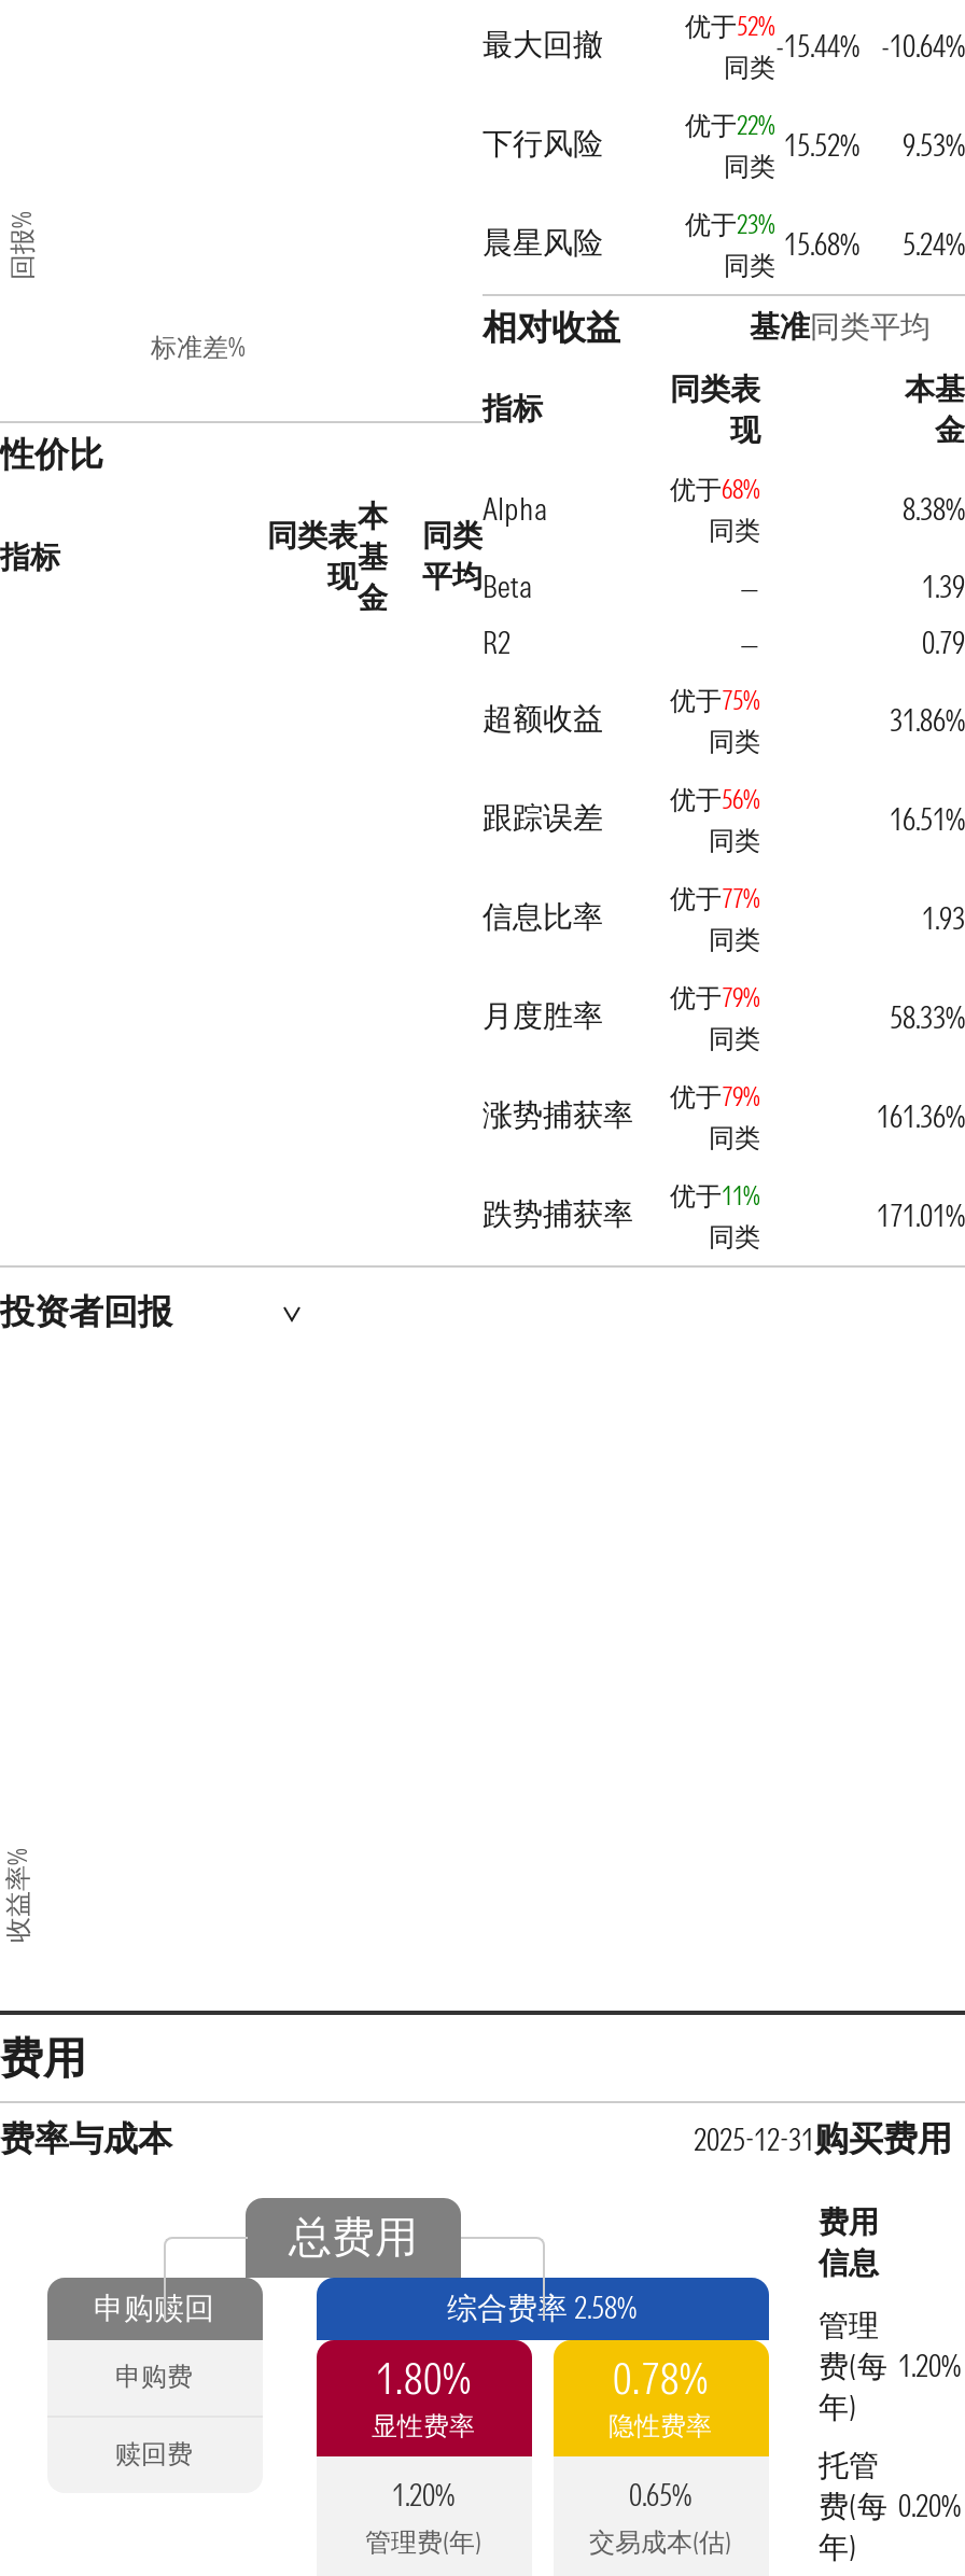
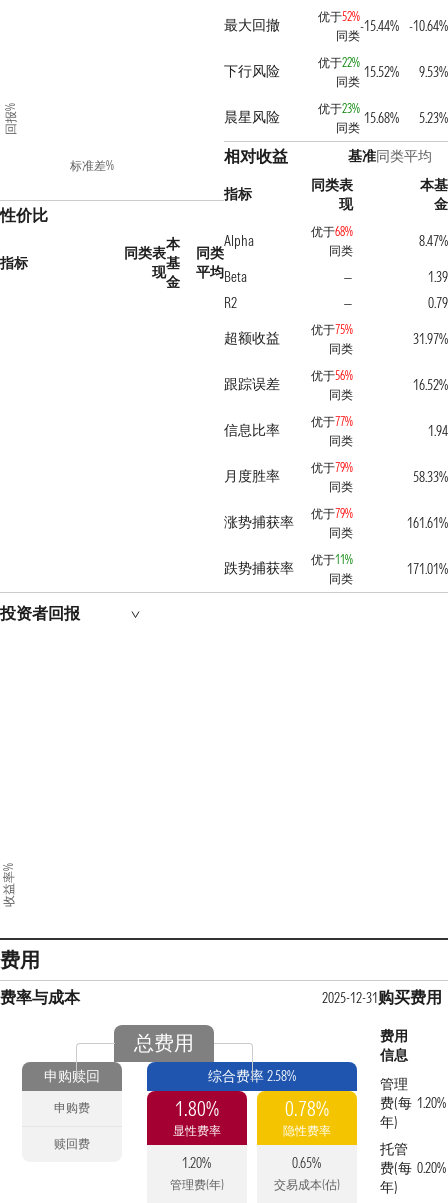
[784,225,965,264] 15.68% 5.24% -> [364,109,448,127] 15.68% 5.23%
[903,490,965,529] 8.38% -> [419,232,448,250] 8.47%
[890,701,965,740] 31.86% -> [413,330,448,348] 31.97%
[890,800,965,839] 16.51% -> [413,376,448,394] 16.52%
[922,899,965,938] 1.93 -> [428,422,448,440] 1.94
[877,1097,965,1136] 161.36% -> [407,514,448,532] 161.61%

